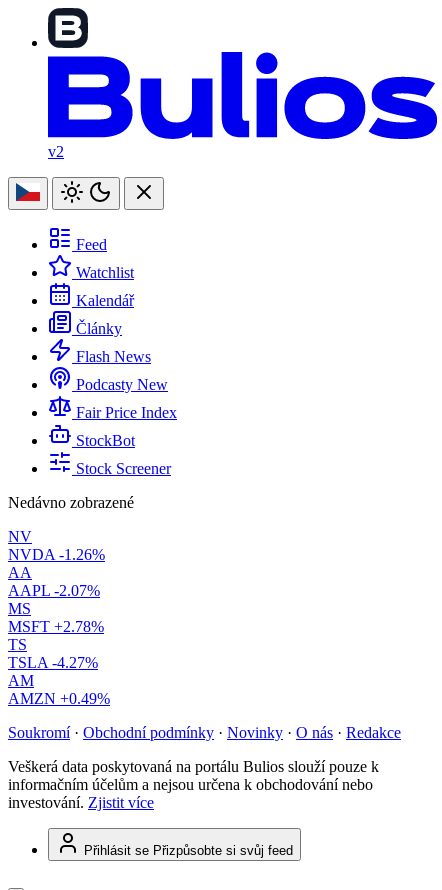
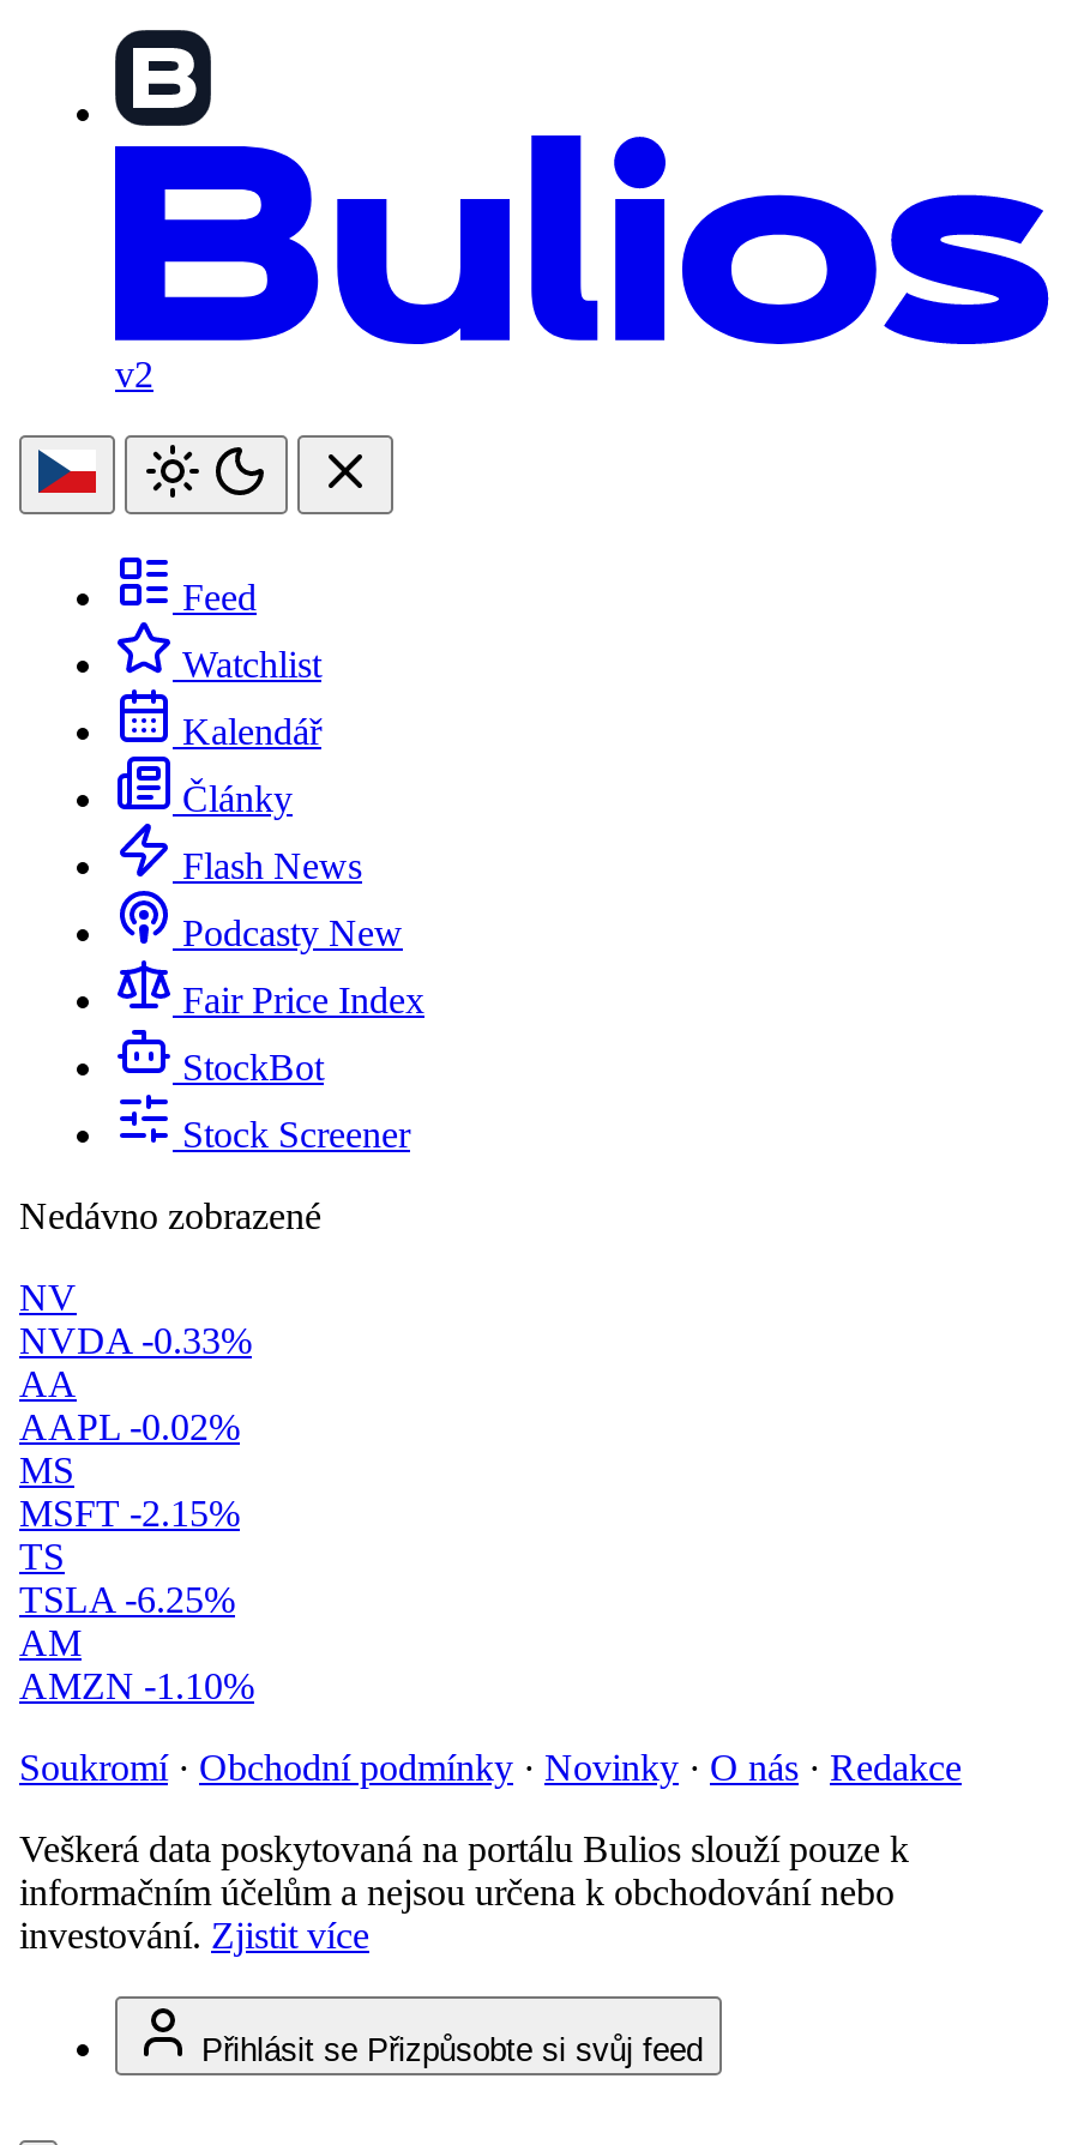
[8,546,105,563] NVDA -1.26% -> [19,1320,252,1361] NVDA -0.33%
[8,582,100,599] AAPL -2.07% -> [19,1407,240,1447] AAPL -0.02%
[8,618,104,635] MSFT +2.78% -> [19,1493,240,1534] MSFT -2.15%
[8,654,98,671] TSLA -4.27% -> [19,1579,235,1620] TSLA -6.25%
[8,690,110,707] AMZN +0.49% -> [19,1666,254,1706] AMZN -1.10%

